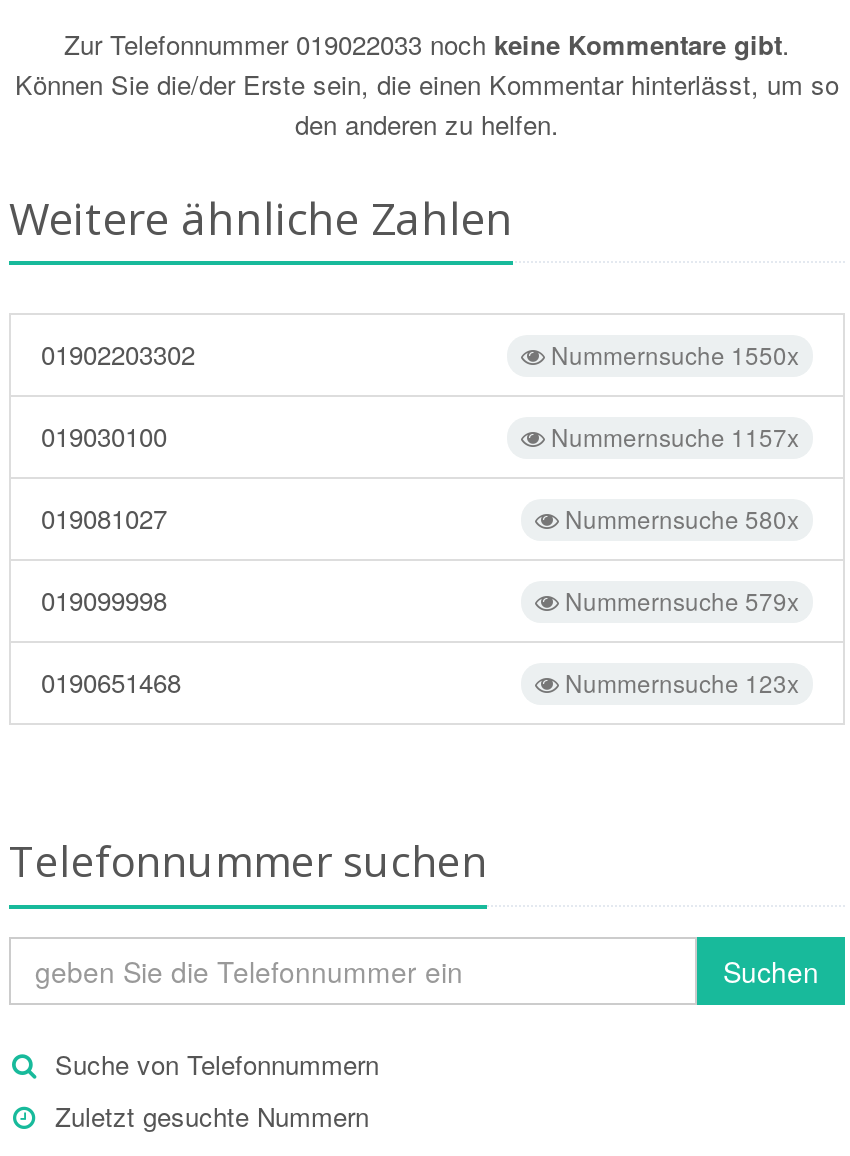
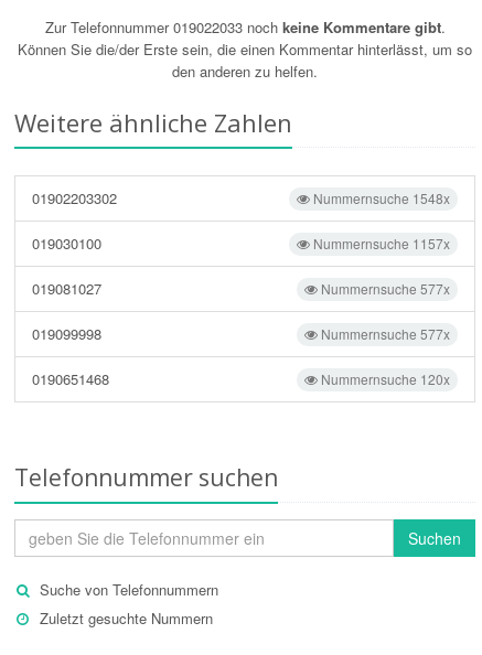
[545,337,799,371] Nummernsuche 1550x -> [310,189,450,207] Nummernsuche 1548x
[559,501,799,535] Nummernsuche 580x -> [318,279,450,298] Nummernsuche 577x
[559,583,799,617] Nummernsuche 579x -> [318,324,450,343] Nummernsuche 577x
[559,665,799,699] Nummernsuche 123x -> [318,369,450,388] Nummernsuche 120x

